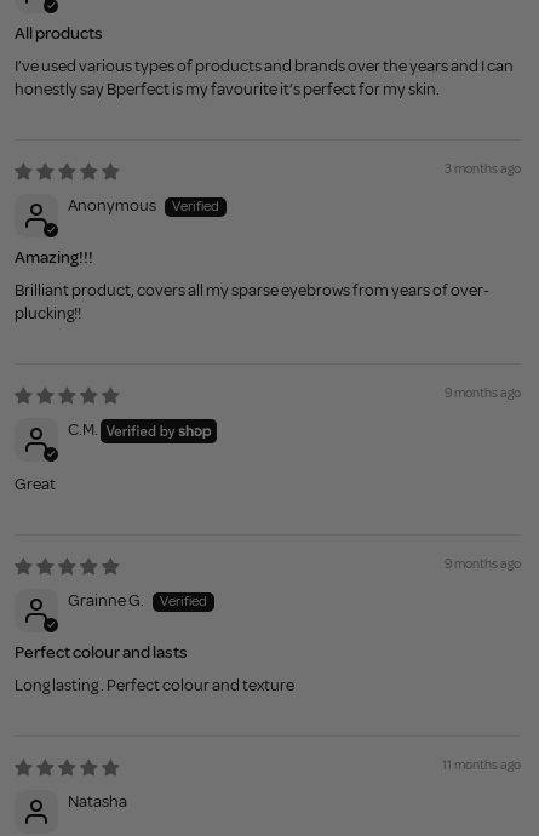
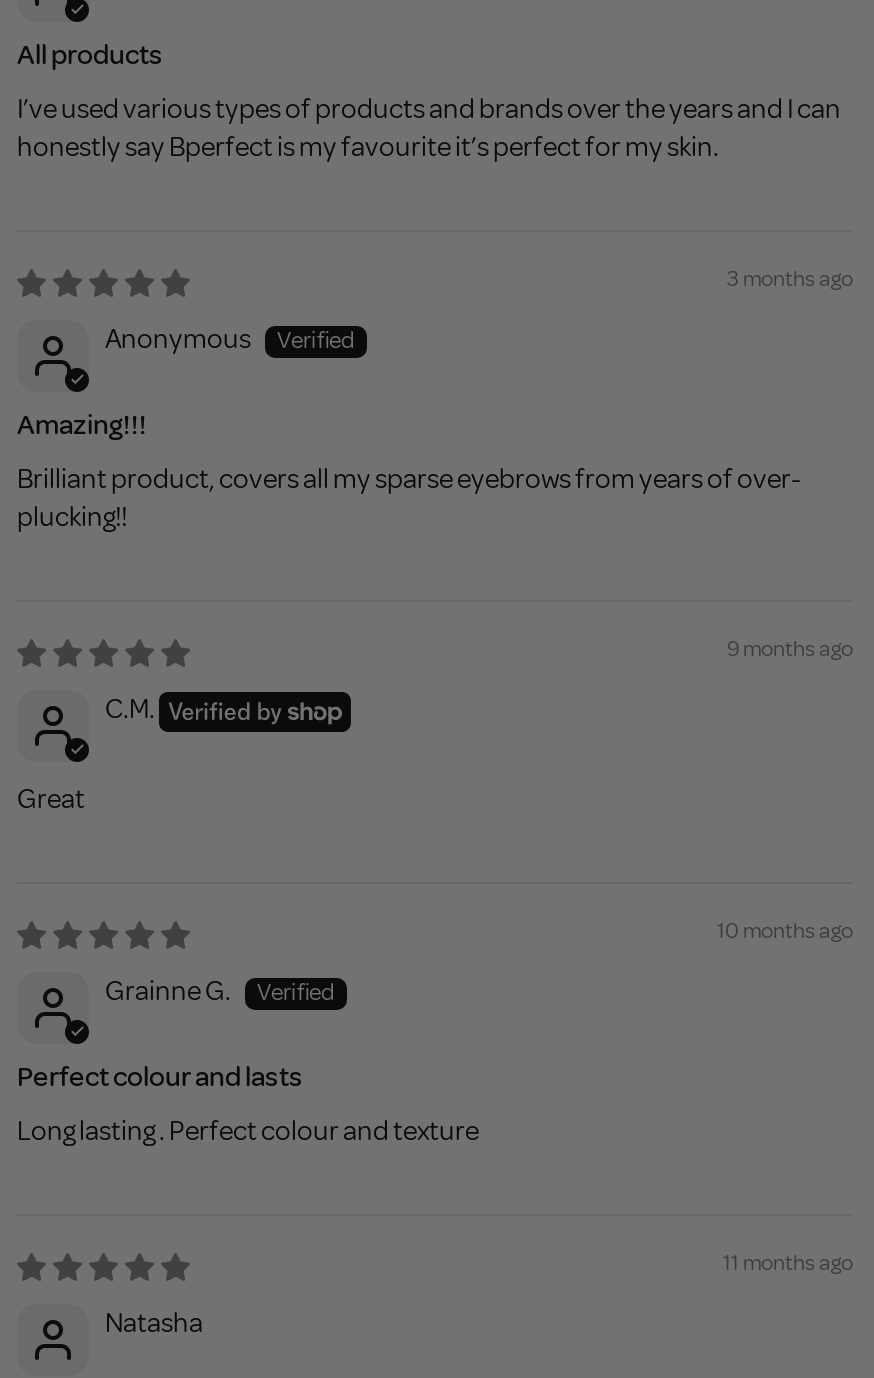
[445,555,521,572] 9 months ago -> [717,915,853,943] 10 months ago

